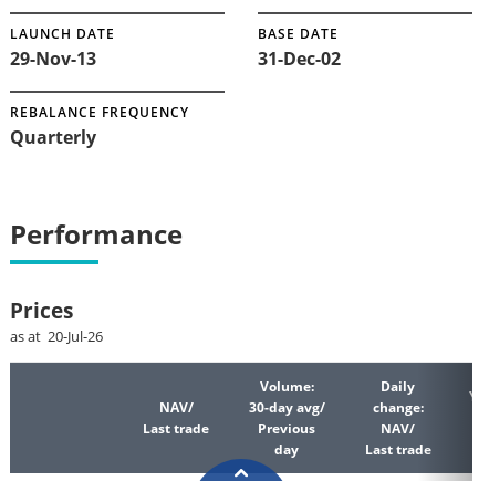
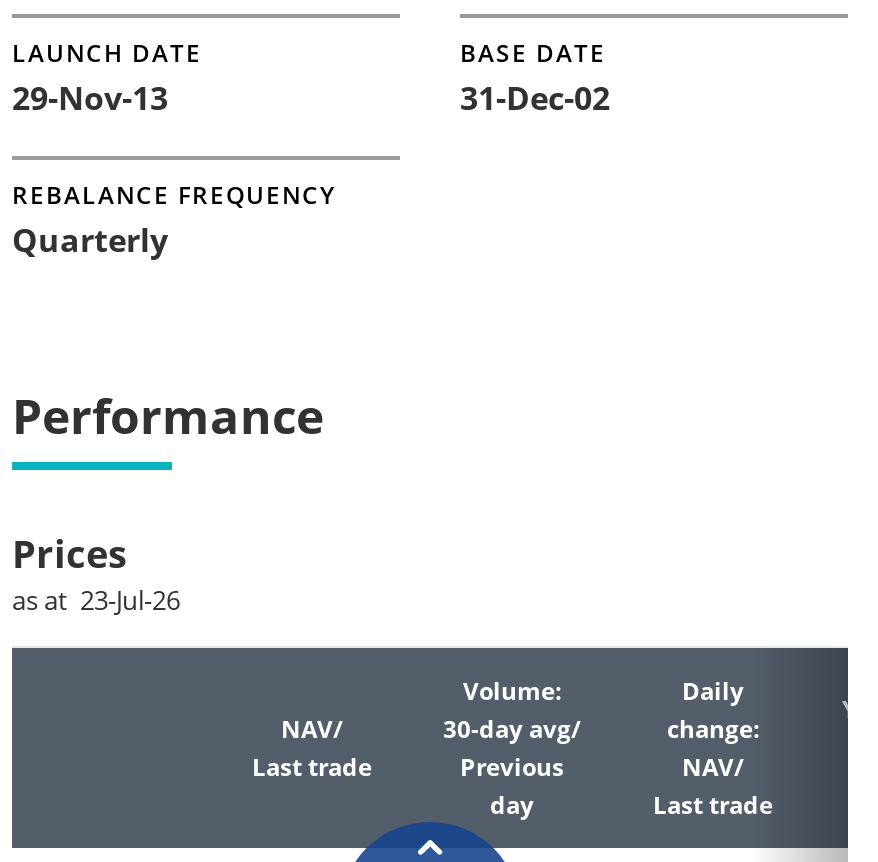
[10,326,103,346] as at 20-Jul-26 -> [12,582,180,618] as at 23-Jul-26

